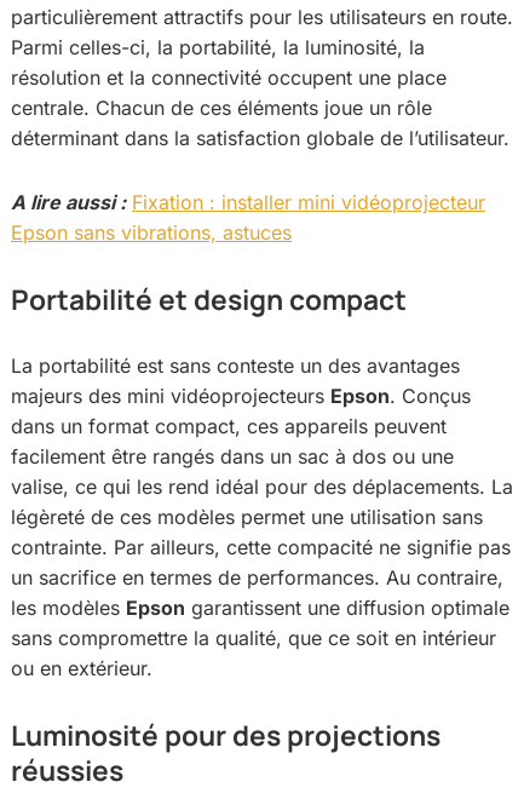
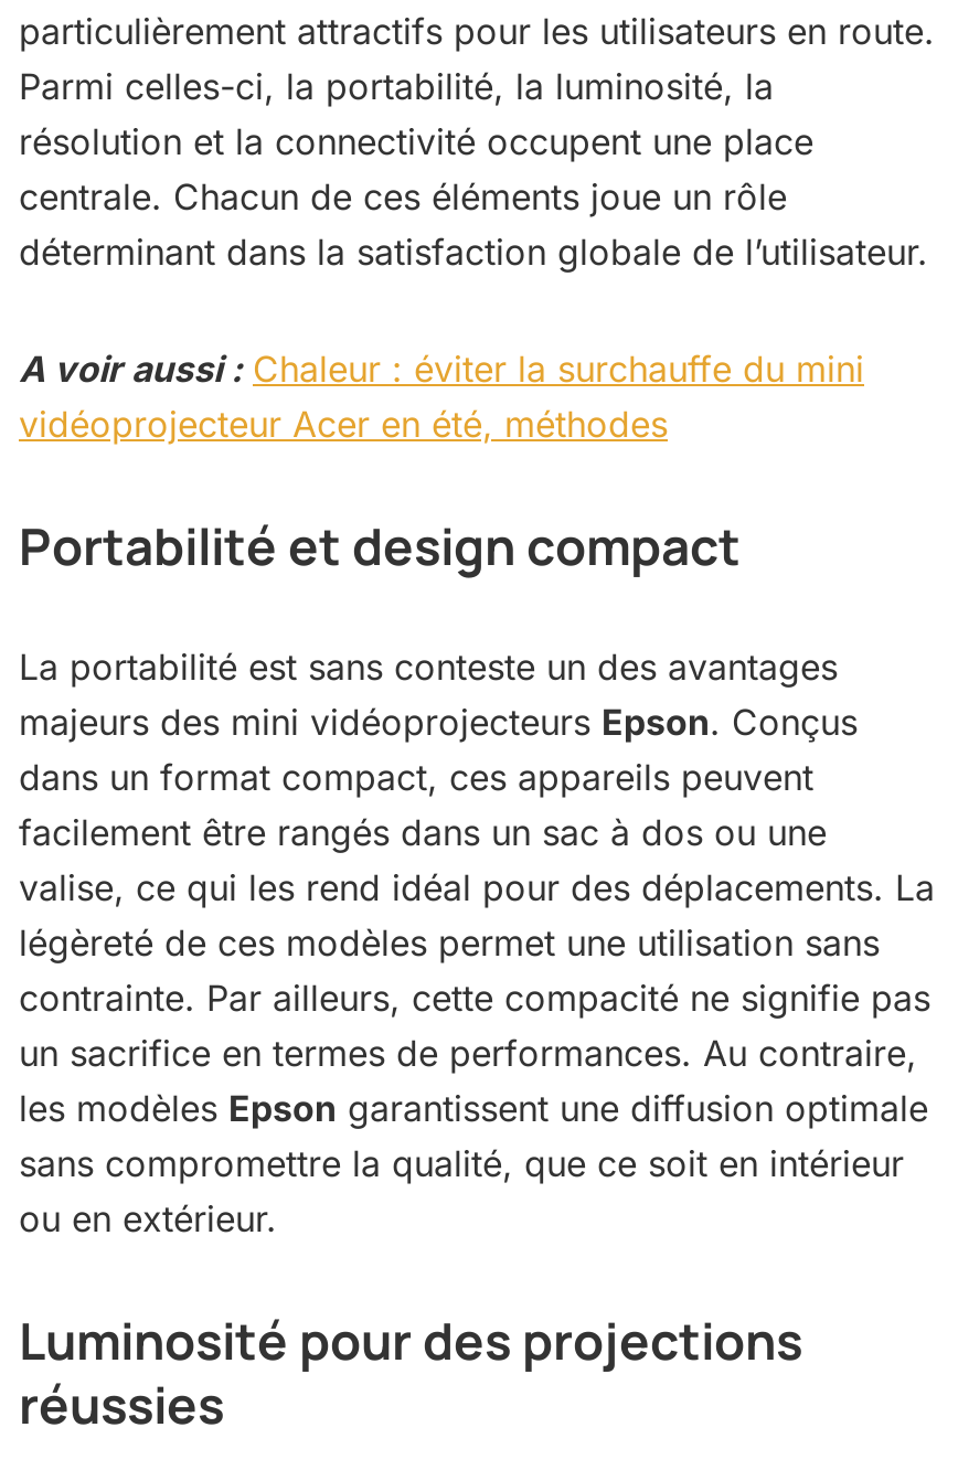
[11,190,485,245] A lire aussi : Fixation : installer mini vidéoprojecteur | Epson sans vibrations, astuces -> [19,347,864,446] A voir aussi : Chaleur : éviter la surchauffe du mini | vidéoprojecteur Acer en été, méthodes

